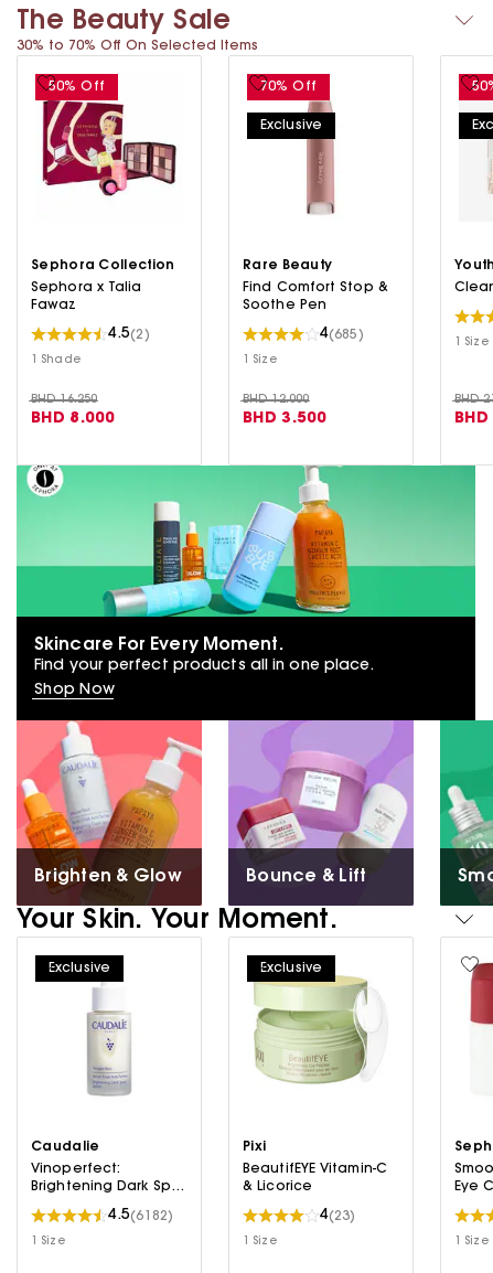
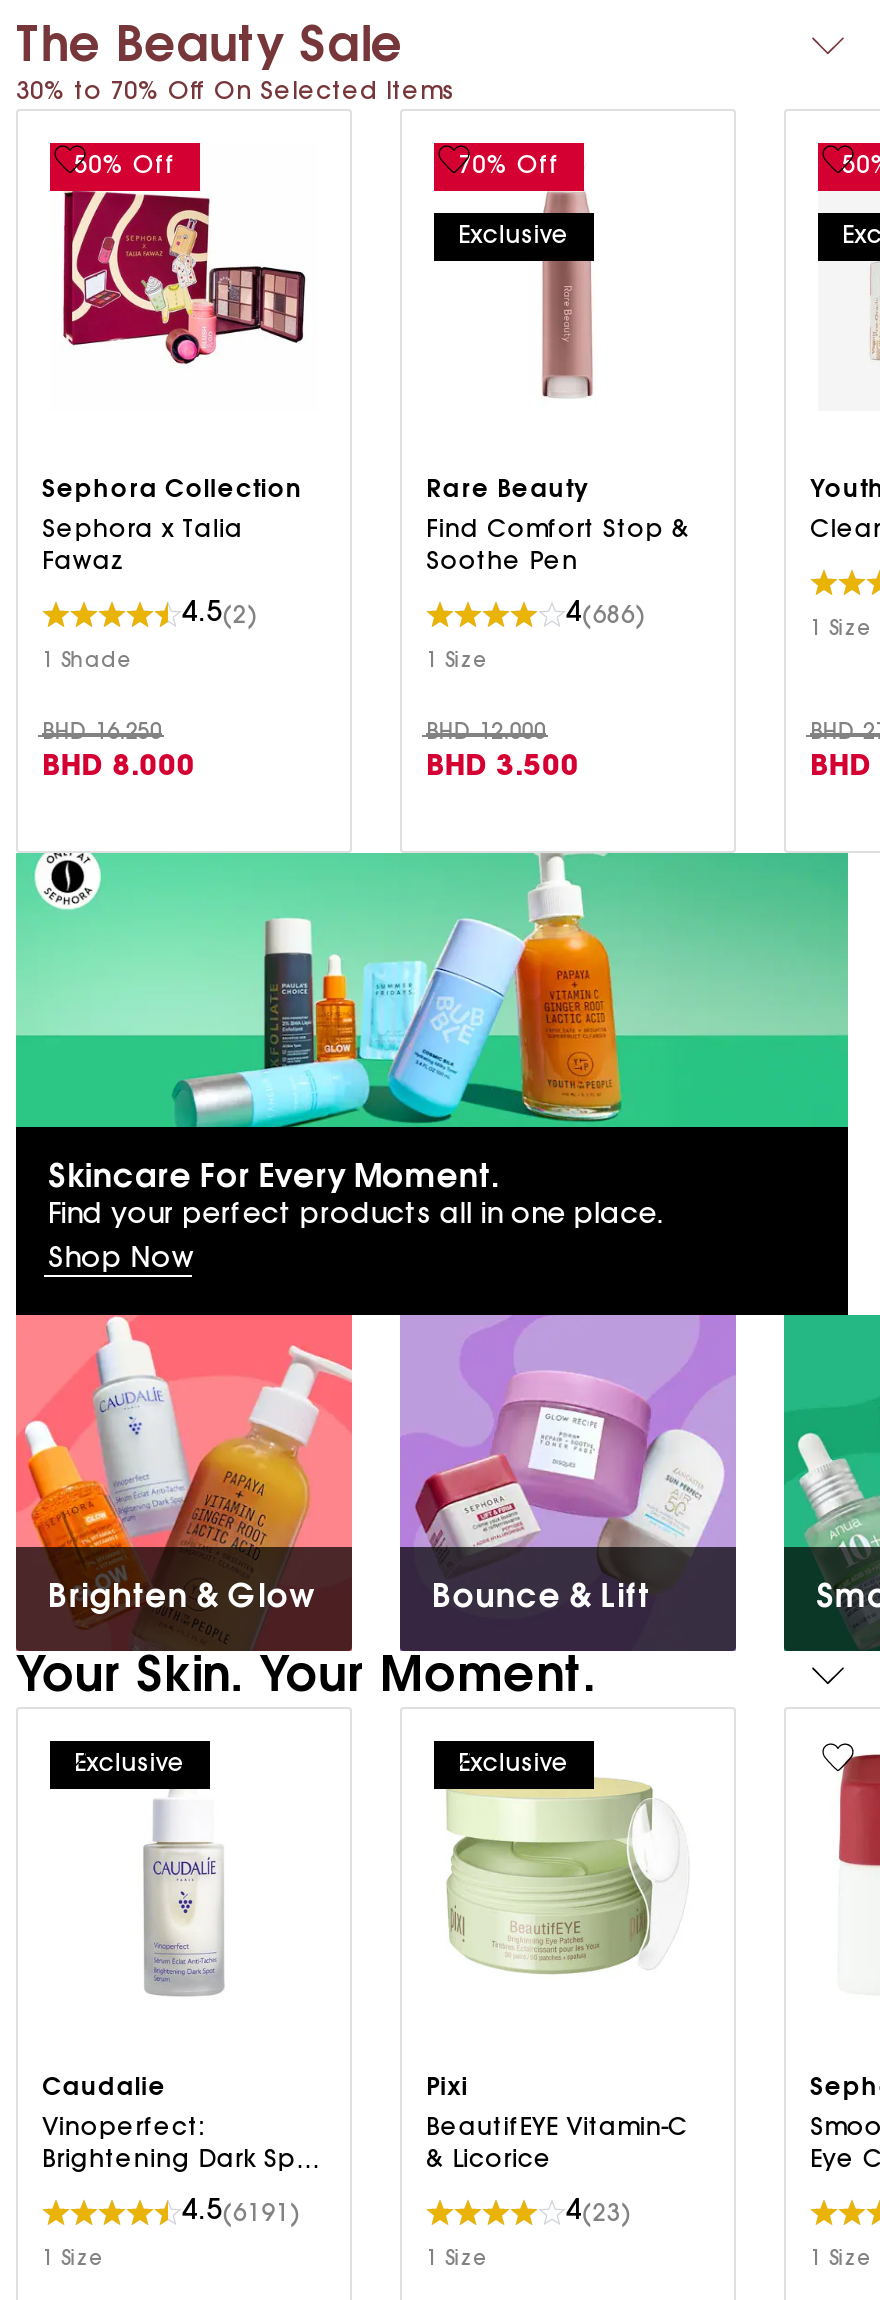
[320,327,364,343] 4(685) -> [566,602,645,630] 4(686)
[108,1208,173,1224] 4.5(6182) -> [182,2200,300,2228] 4.5(6191)

